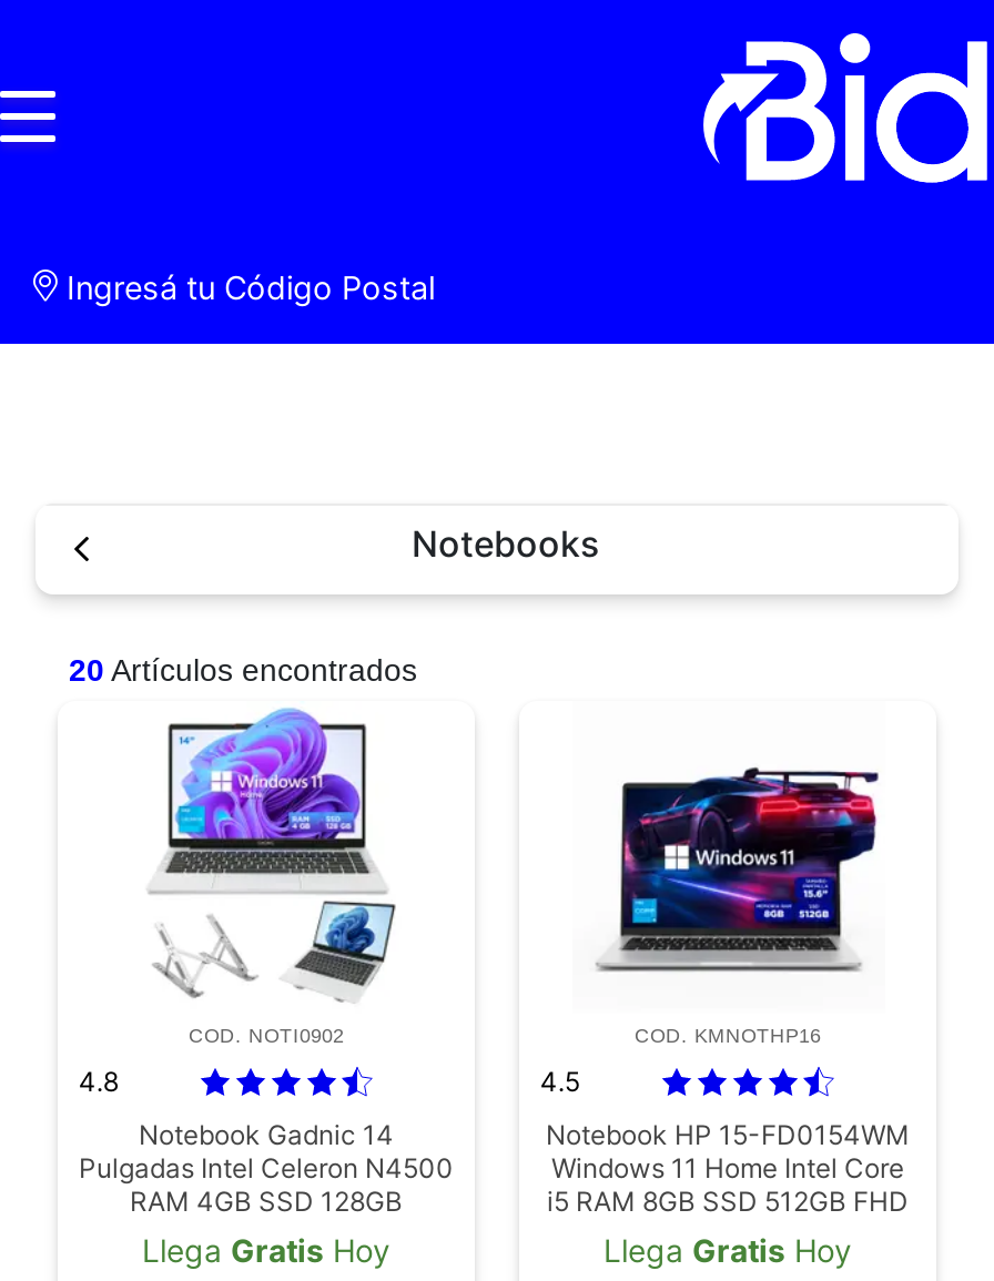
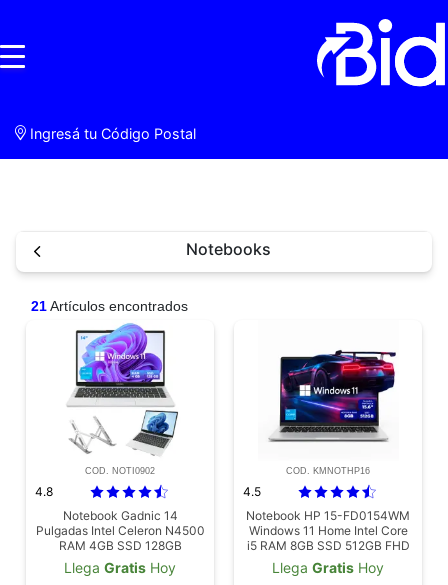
[69,652,417,687] 20 Artículos encontrados -> [31,298,188,314] 21 Artículos encontrados

